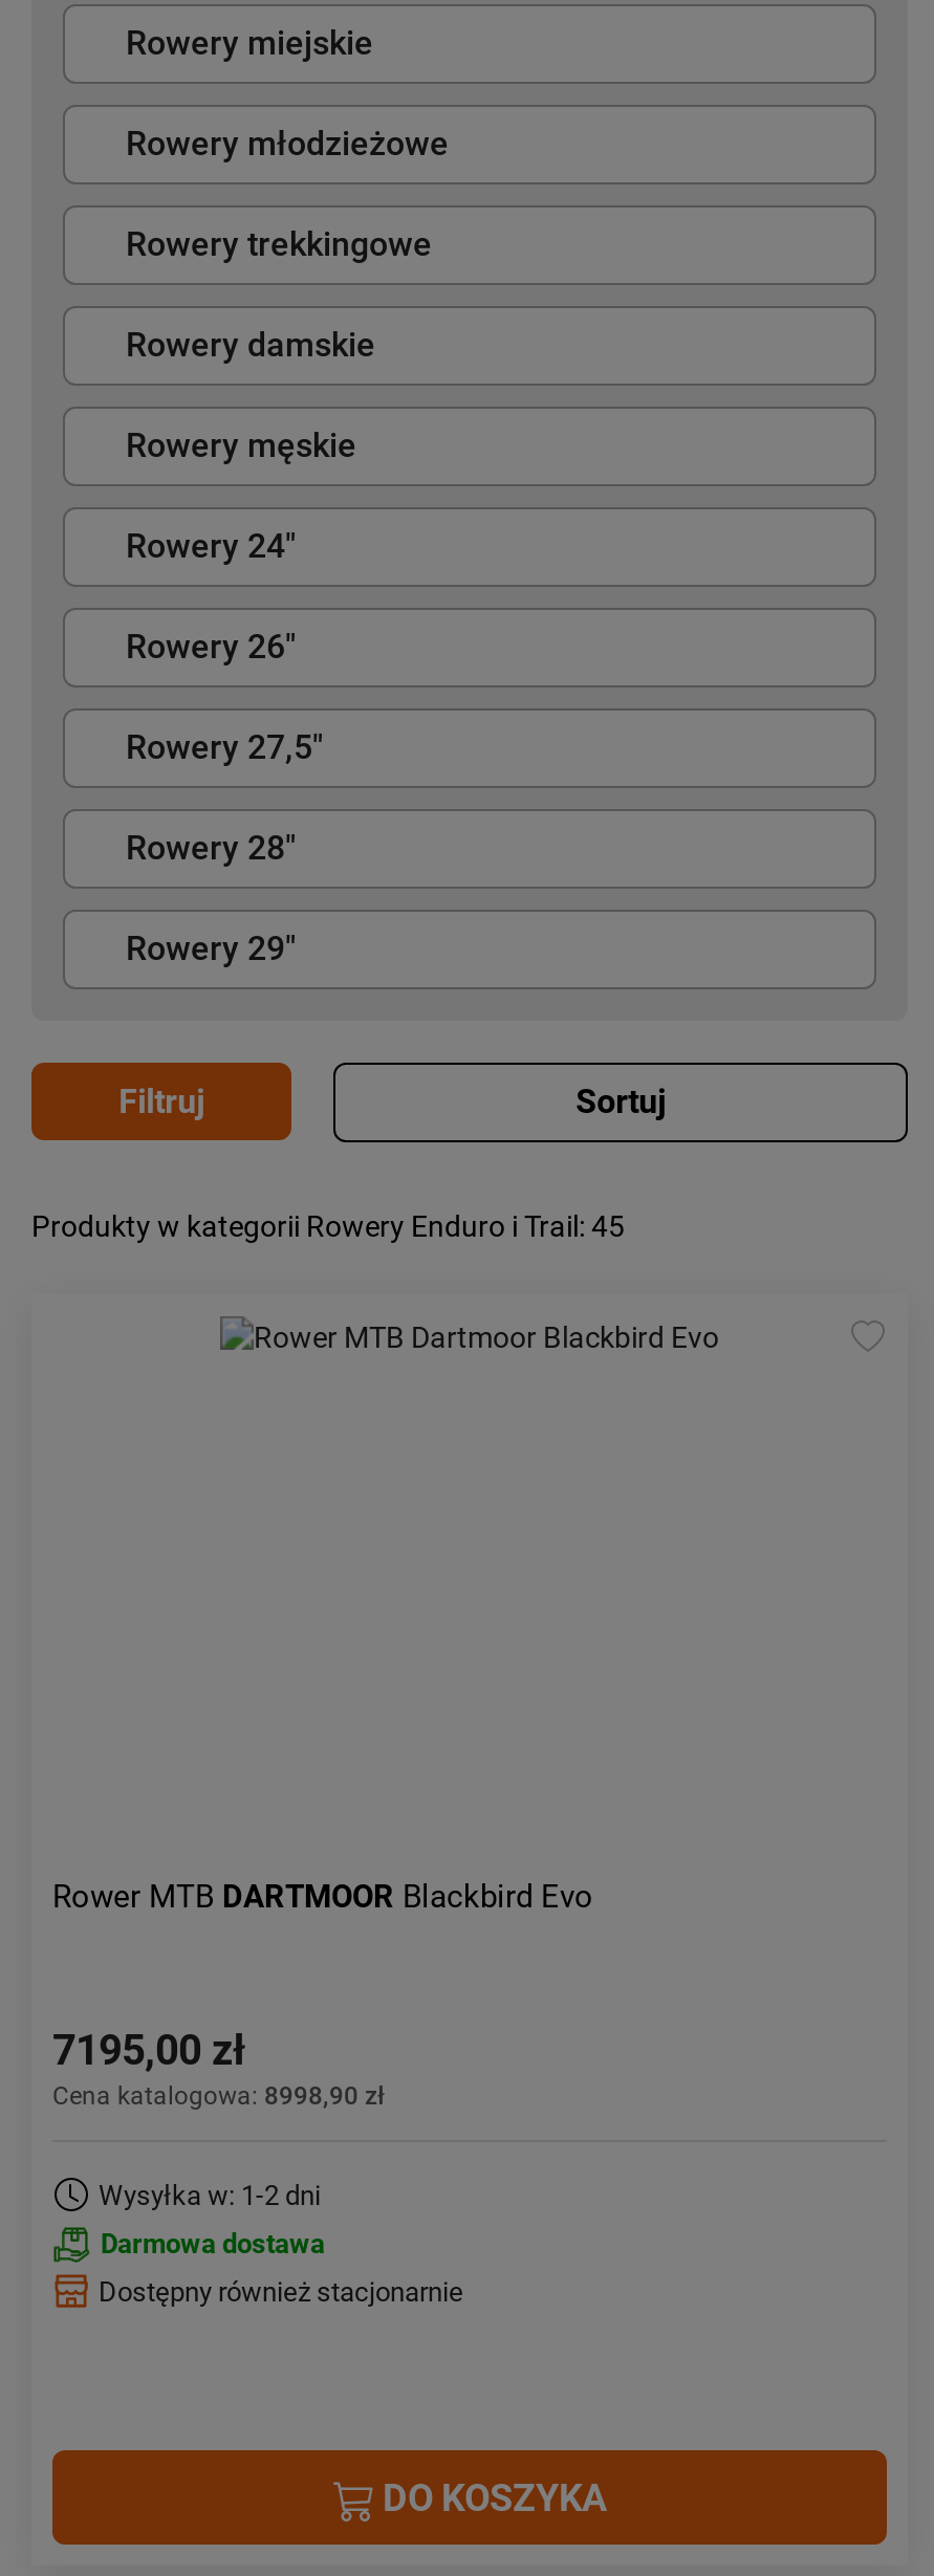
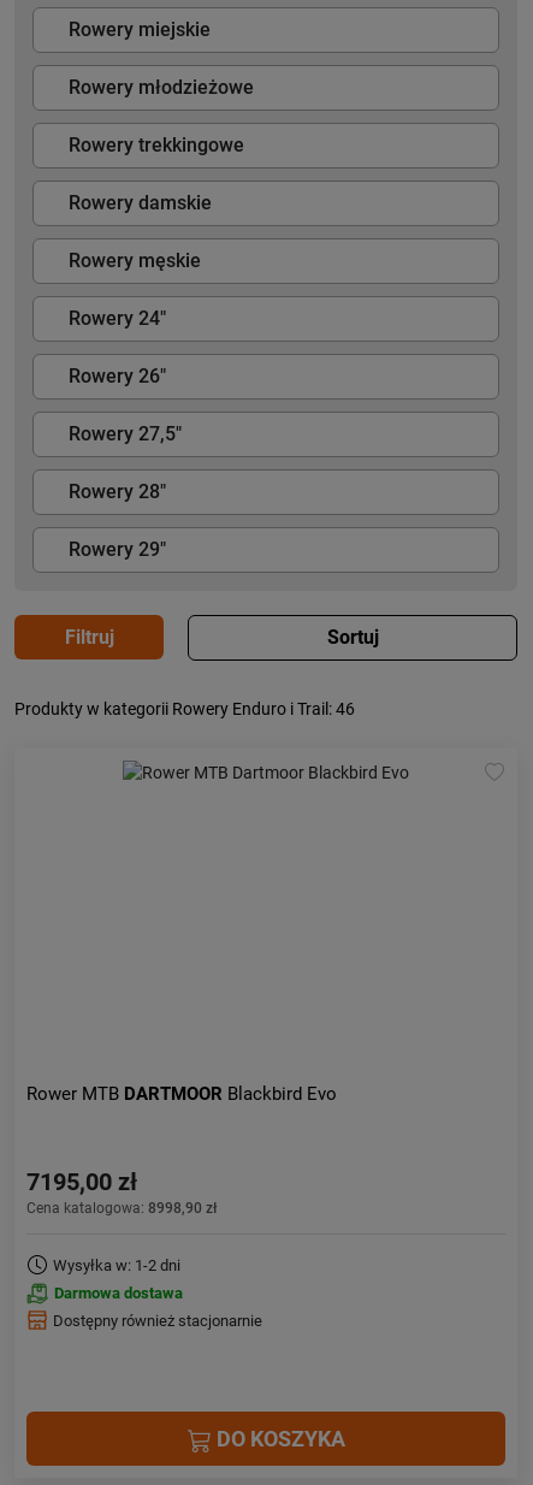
[31,1209,625,1243] Produkty w kategorii Rowery Enduro i Trail: 45 -> [14,699,355,718] Produkty w kategorii Rowery Enduro i Trail: 46

